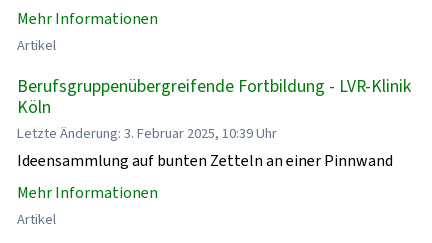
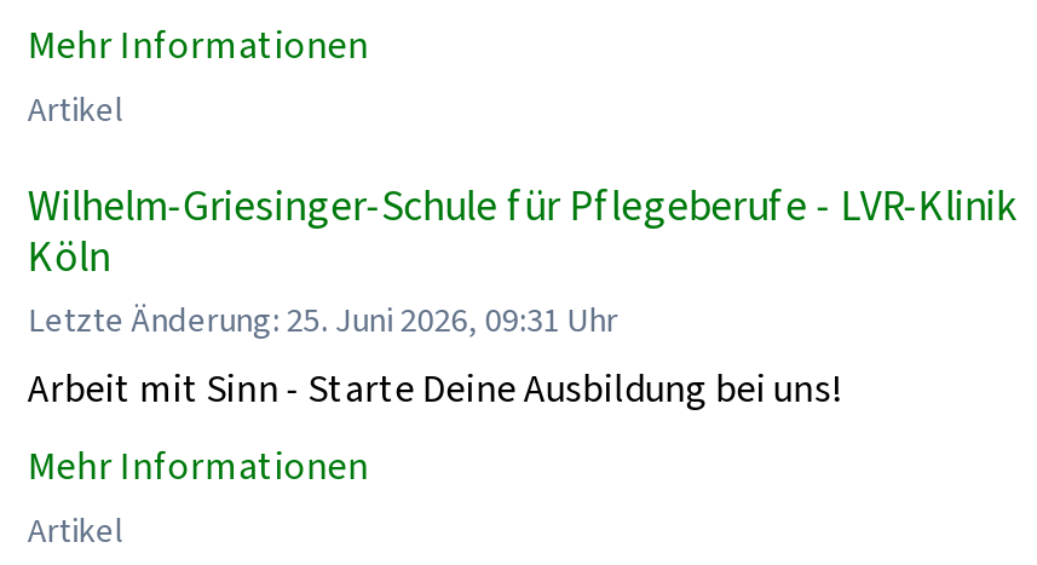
[17,74,411,98] Berufsgruppenübergreifende Fortbildung - LVR-Klinik -> [28,177,1015,235] Wilhelm-Griesinger-Schule für Pflegeberufe - LVR-Klinik
[17,124,393,171] Letzte Änderung: 3. Februar 2025, 10:39 Uhr | Ideensammlung auf bunten Zetteln an einer Pinnwand -> [28,298,841,413] Letzte Änderung: 25. Juni 2026, 09:31 Uhr | Arbeit mit Sinn - Starte Deine Ausbildung bei uns!

